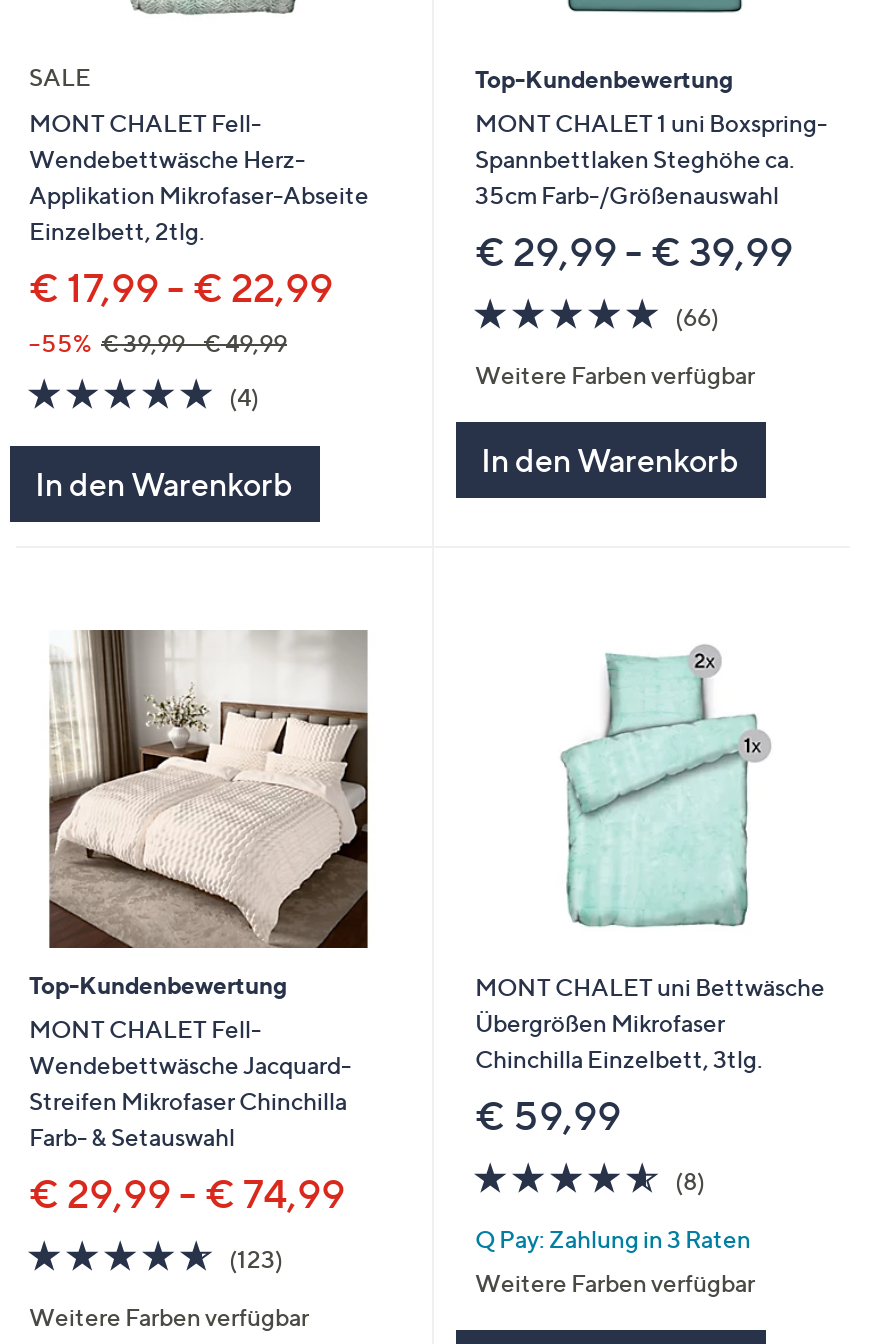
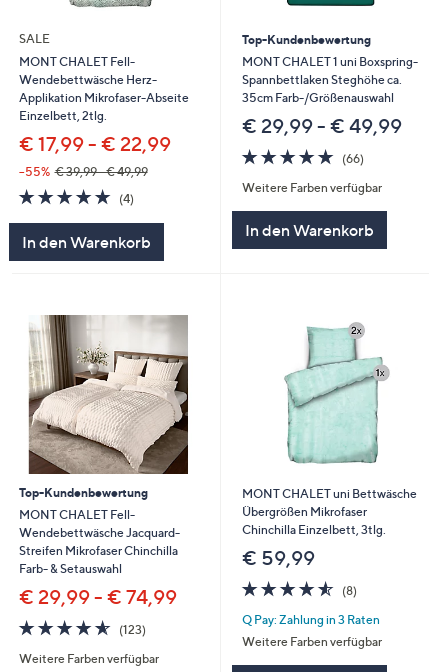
[475,228,793,276] € 29,99 - € 39,99 -> [241,114,401,138] € 29,99 - € 49,99

